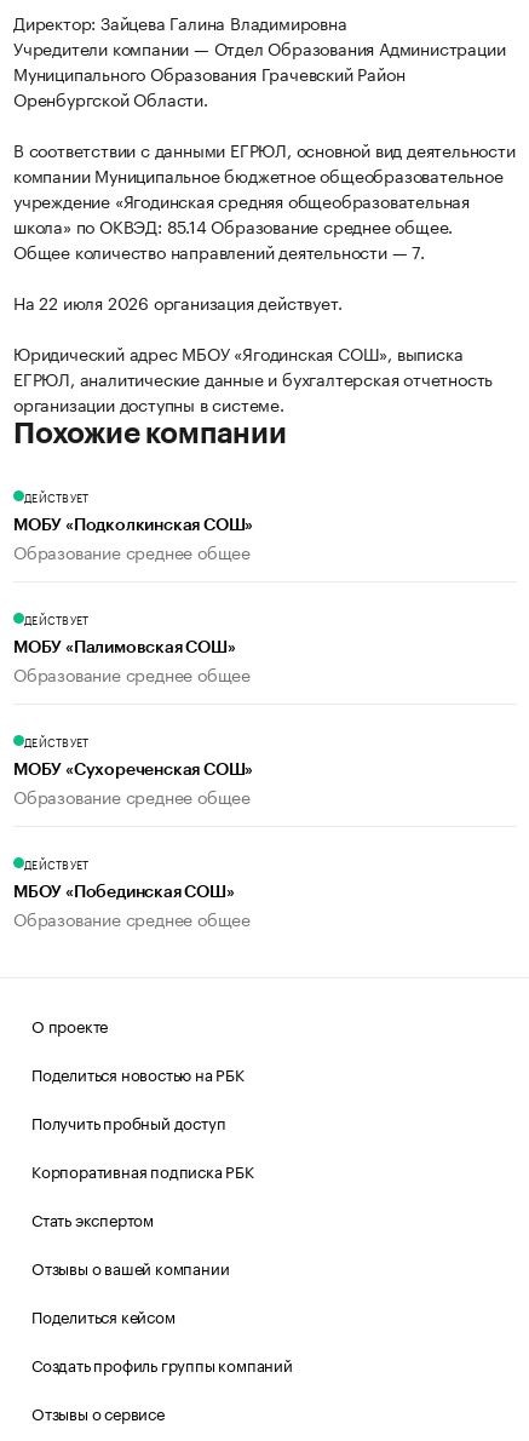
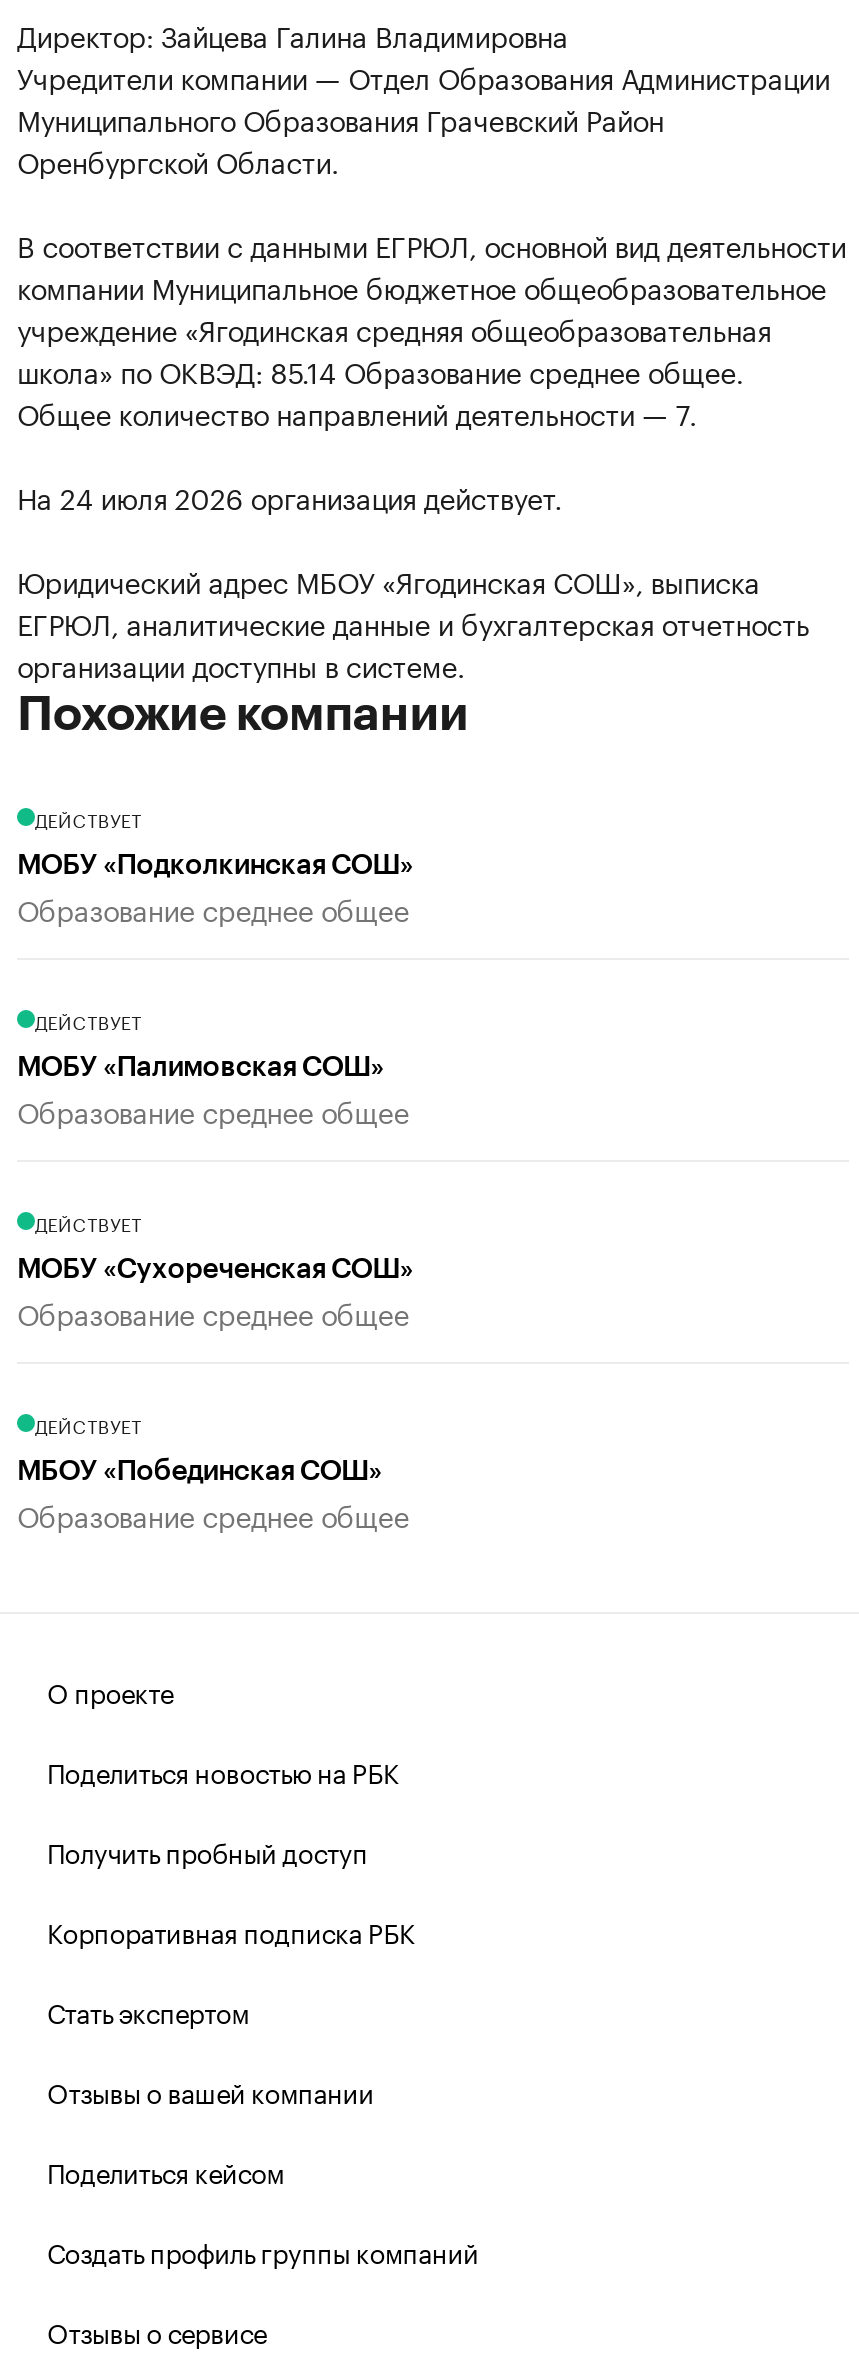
[13,289,342,315] На 22 июля 2026 организация действует. -> [17,475,562,519] На 24 июля 2026 организация действует.

